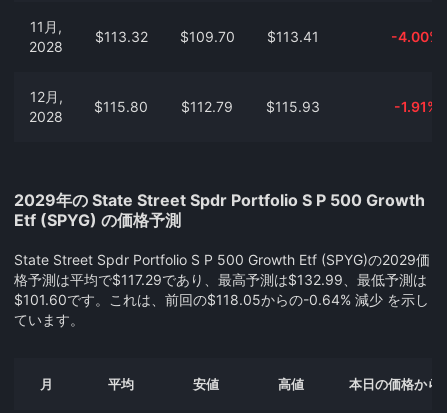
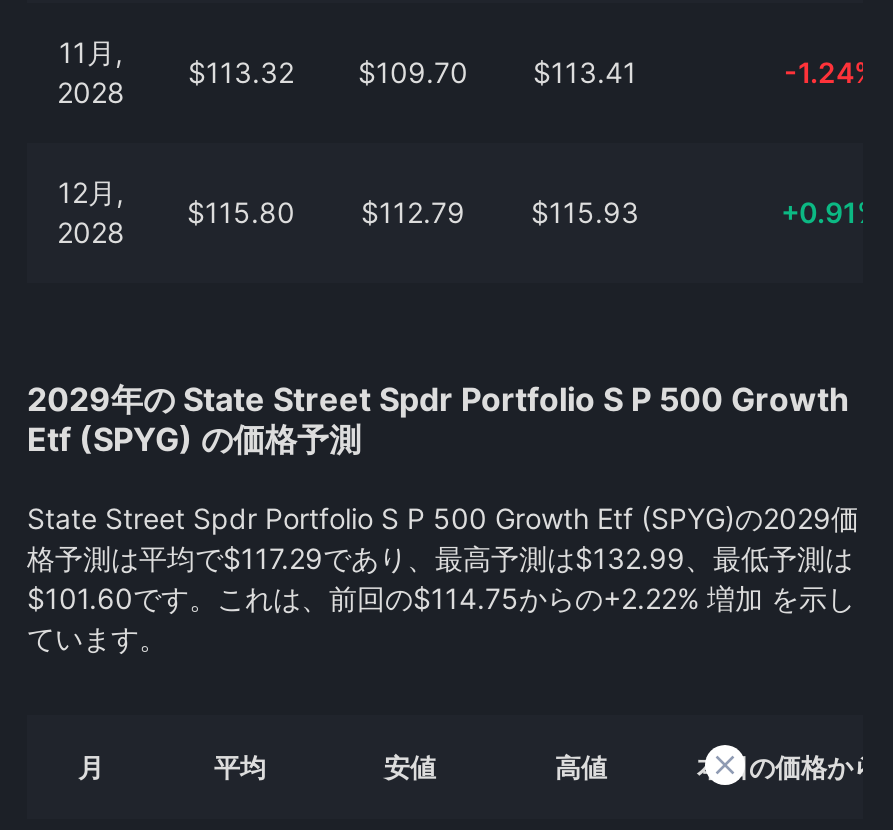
[391,27,441,44] -4.00% -> [784,54,878,88] -1.24%
[393,97,438,114] -1.91% -> [781,194,881,228] +0.91%
[14,290,429,307] $101.60です。これは、前回の$118.05からの-0.64% 減少 を示し -> [27,580,855,614] $101.60です。これは、前回の$114.75からの+2.22% 増加 を示し

